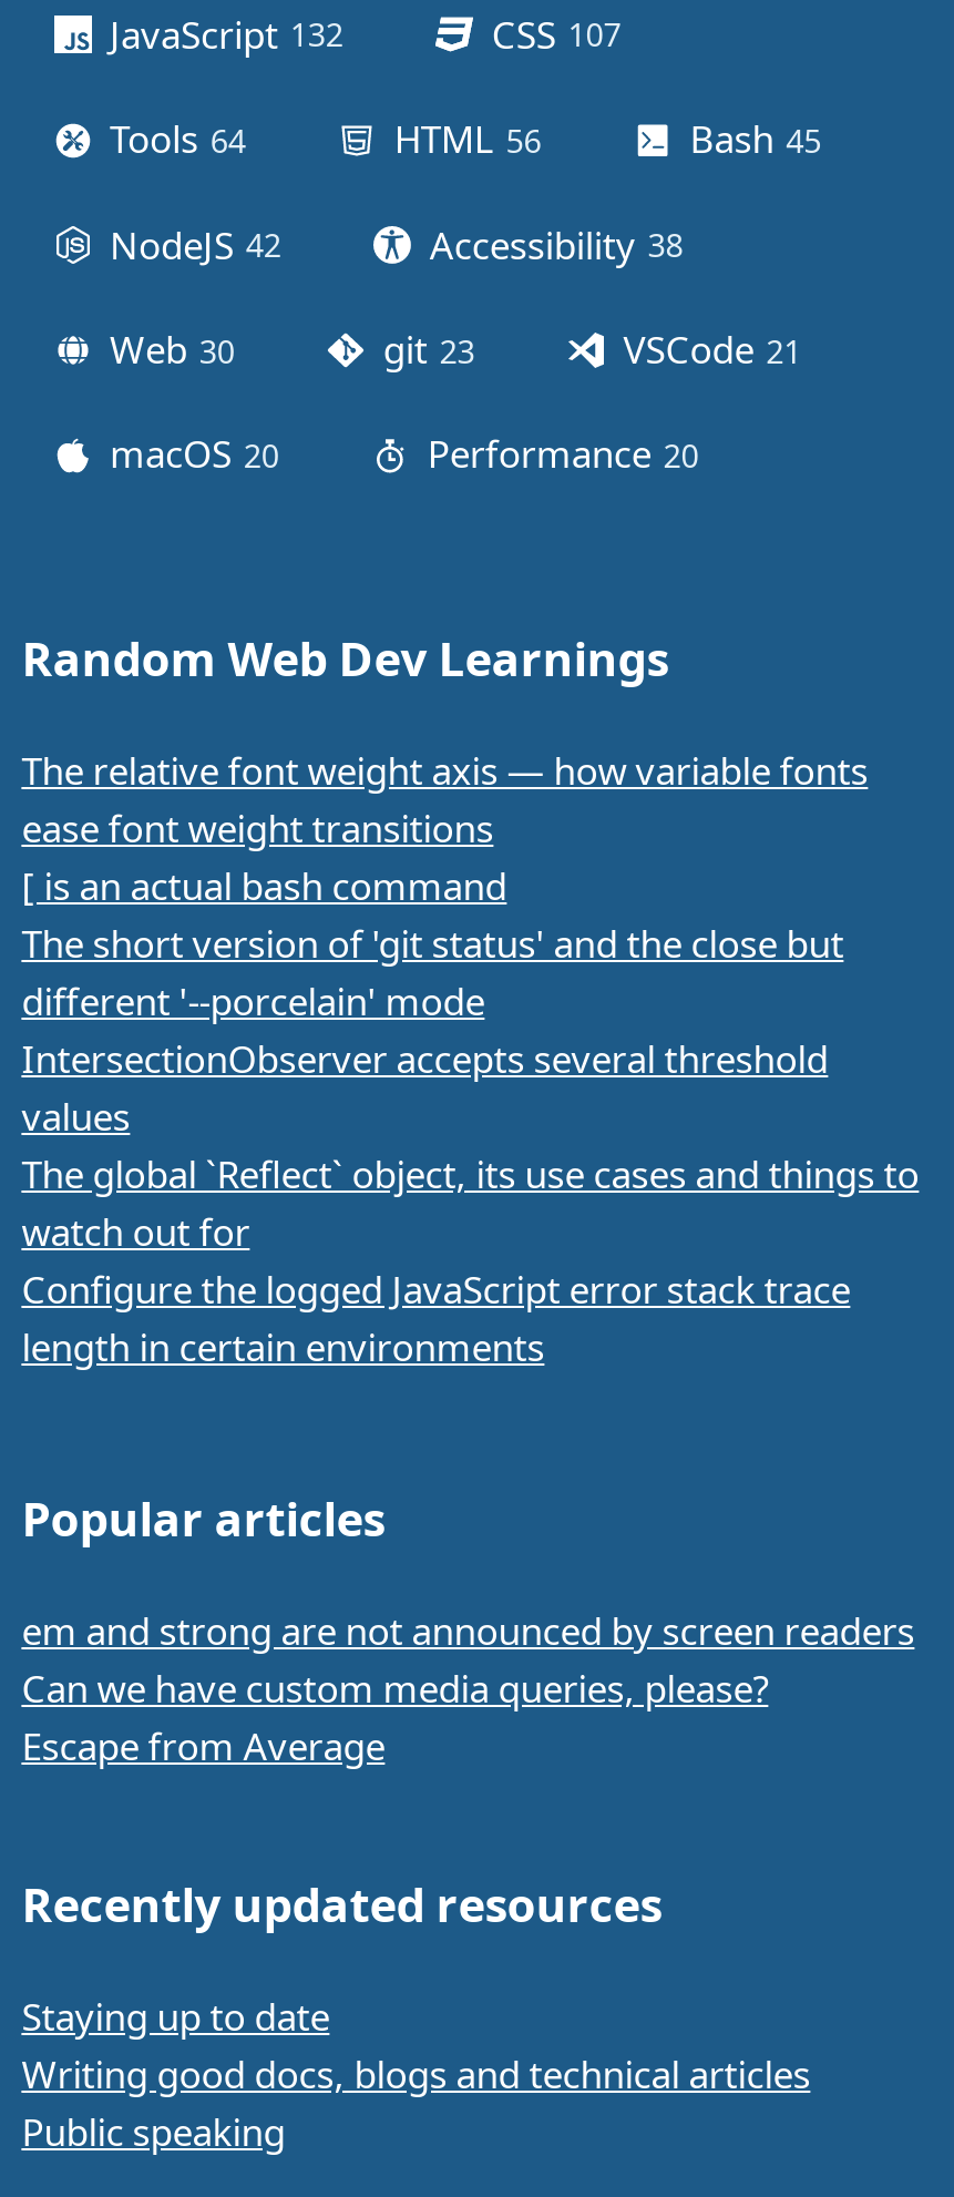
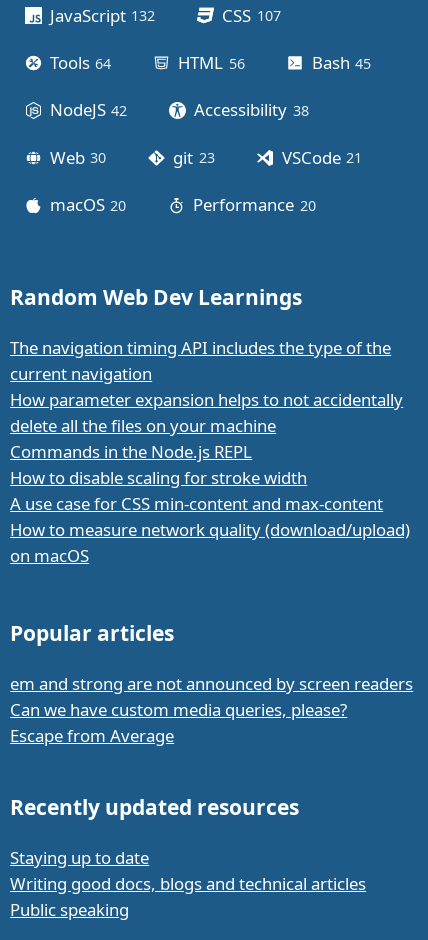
[21,746,919,1373] The relative font weight axis — how variable fonts | ease font weight transitions | [ is an actual bash command | The short version of 'git status' and the close but | different '--porcelain' mode | IntersectionObserver accepts several threshold | values | The global `Reflect` object, its use cases and things to | watch out for | Configure the logged JavaScript error stack trace | length in certain environments -> [10,336,410,567] The navigation timing API includes the type of the | current navigation | How parameter expansion helps to not accidentally | delete all the files on your machine | Commands in the Node.js REPL | How to disable scaling for stroke width | A use case for CSS min-content and max-content | How to measure network quality (download/upload) | on macOS

